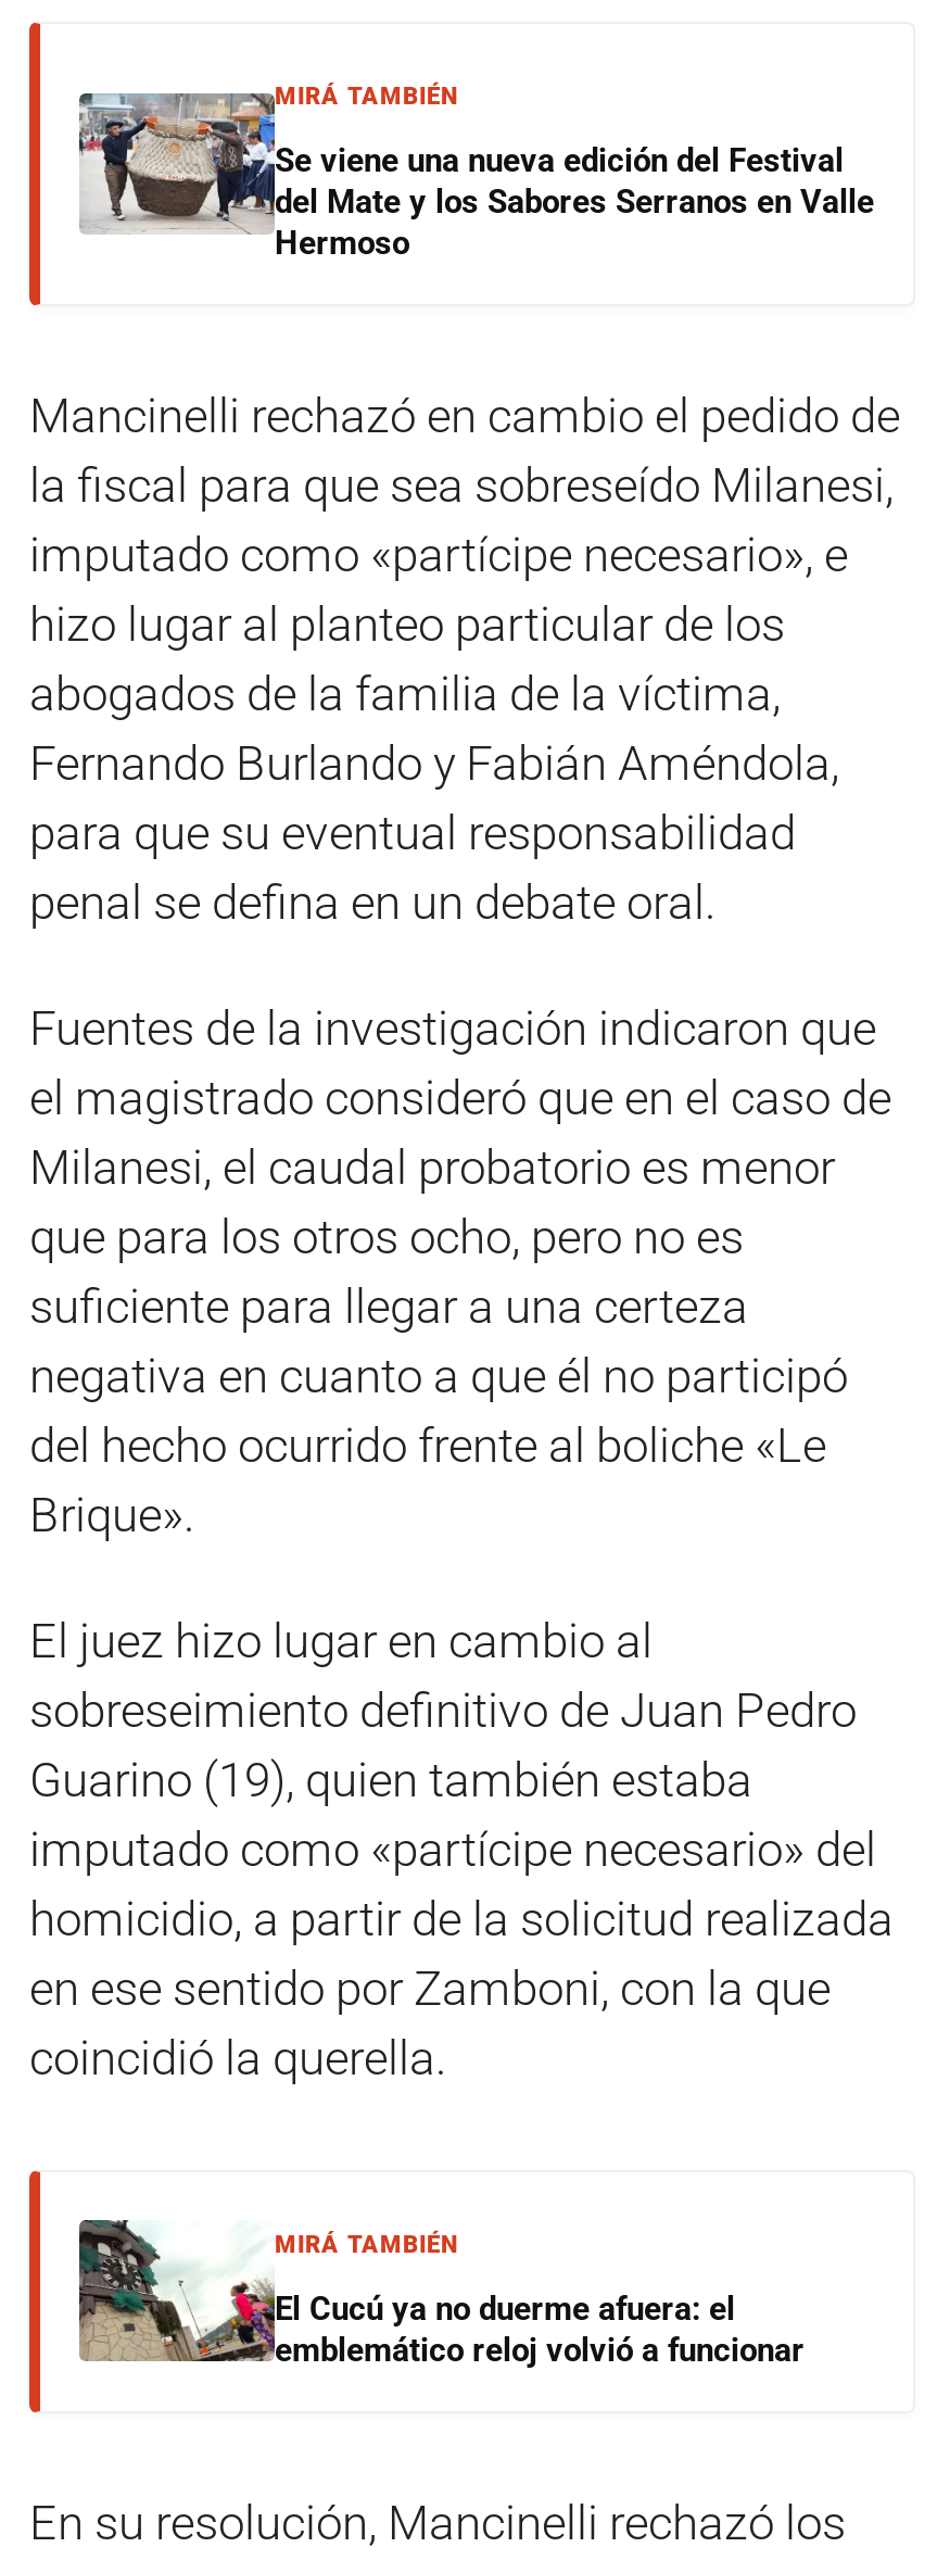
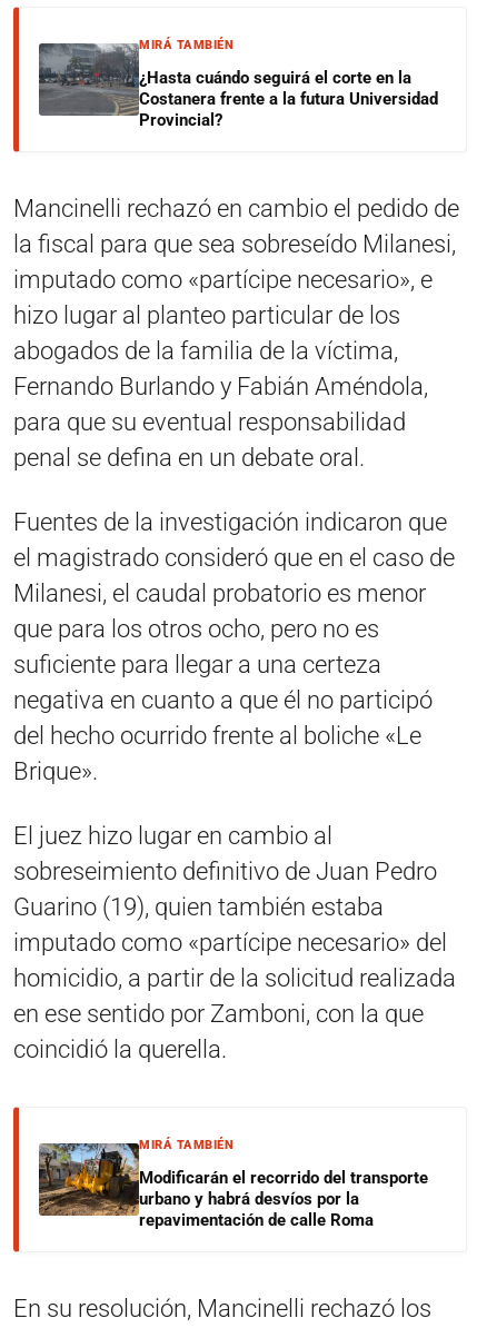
[77,91,874,262] [image] | Se viene una nueva edición del Festival | del Mate y los Sabores Serranos en Valle | Hermoso -> [38,43,438,130] [image] | ¿Hasta cuándo seguirá el corte en la | Costanera frente a la futura Universidad | Provincial?
[77,2218,805,2369] [image] | El Cucú ya no duerme afuera: el | emblemático reloj volvió a funcionar -> [38,1132,428,1230] [image] | Modificarán el recorrido del transporte | urbano y habrá desvíos por la | repavimentación de calle Roma

